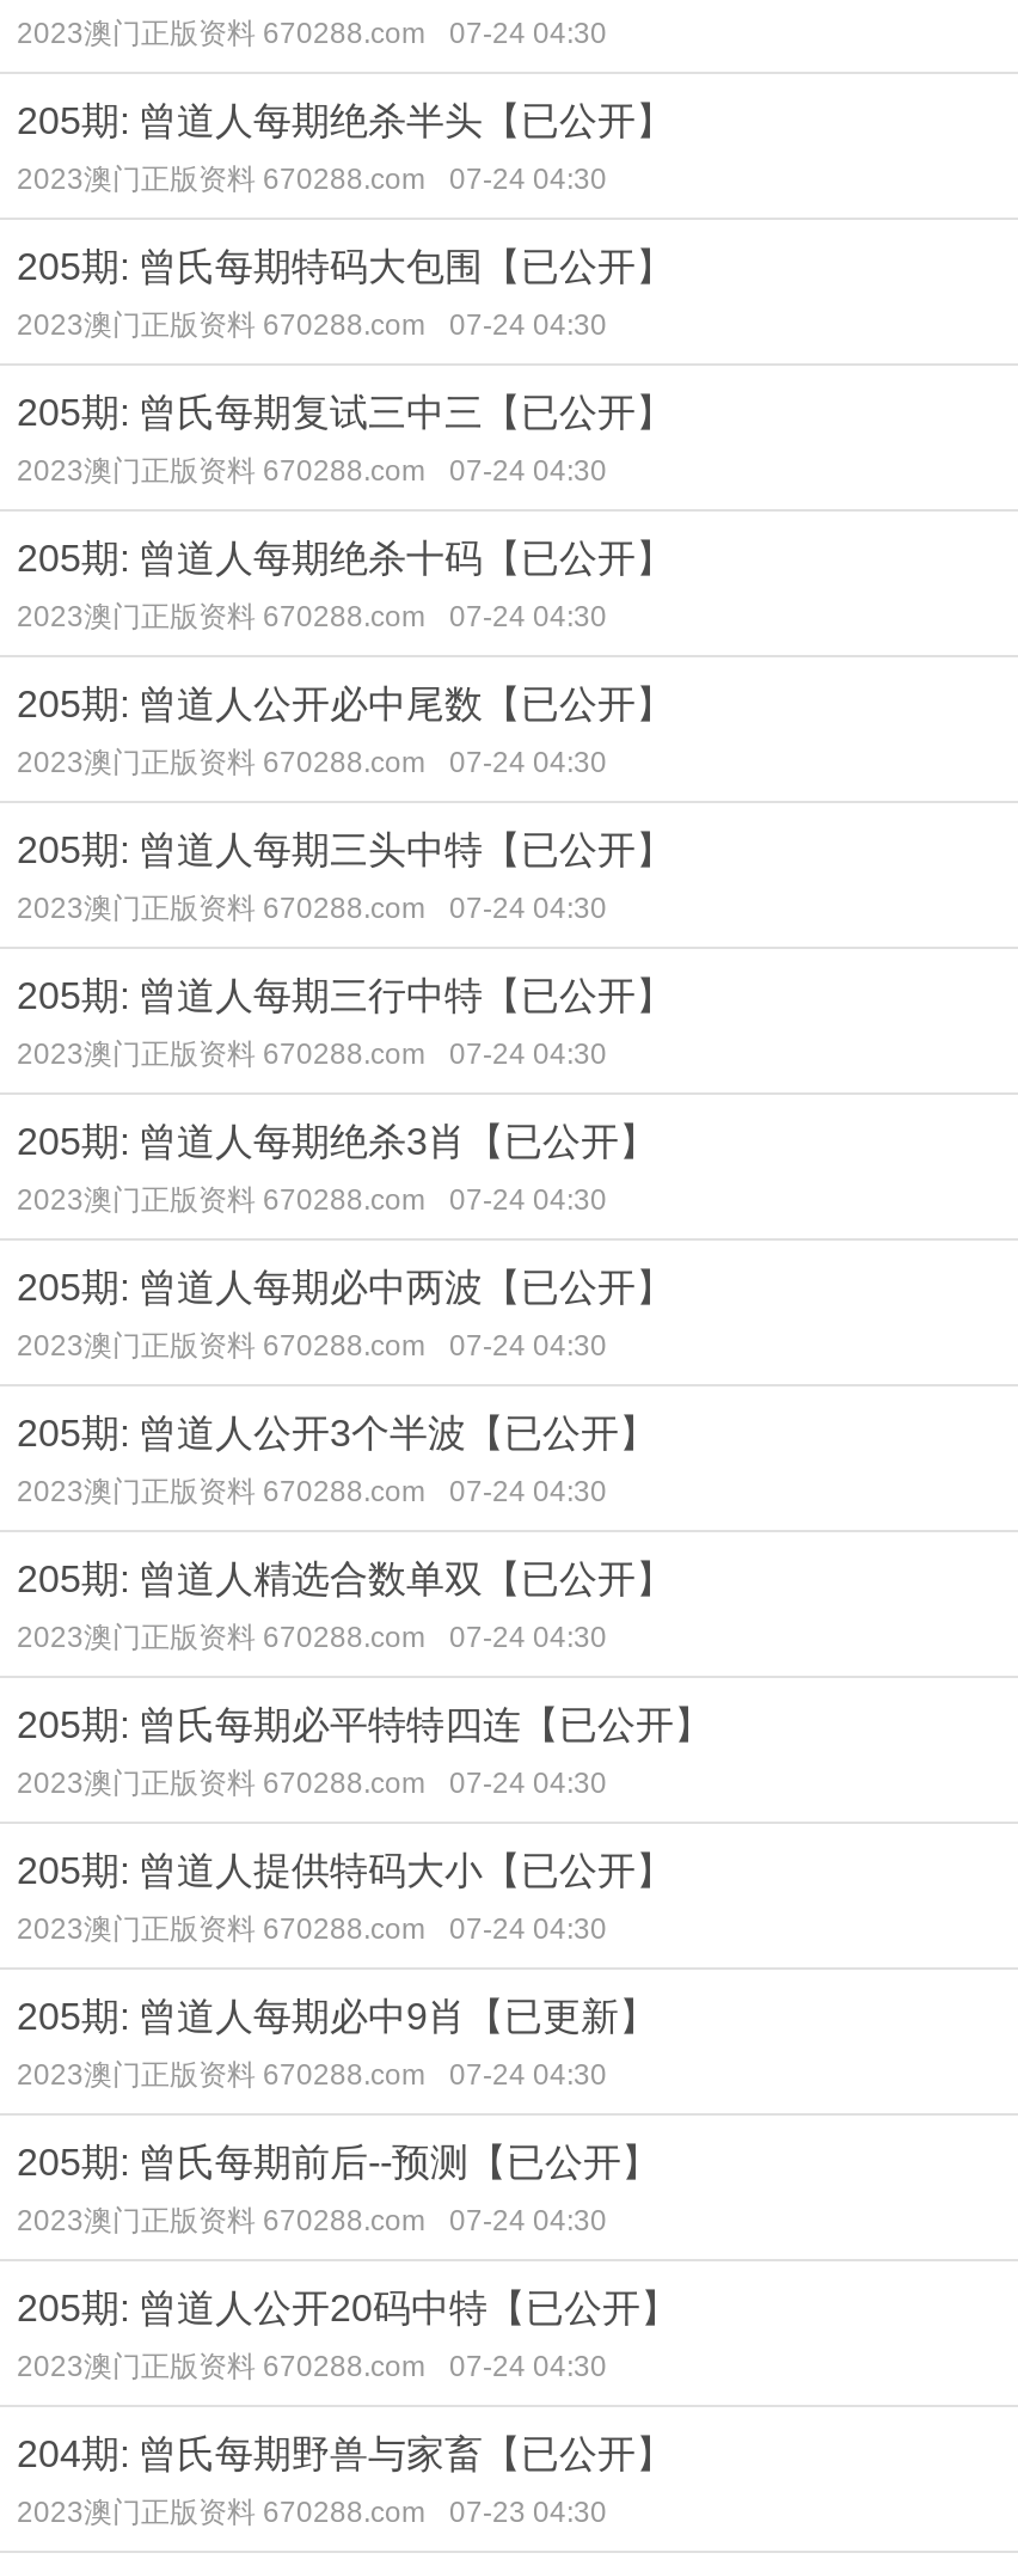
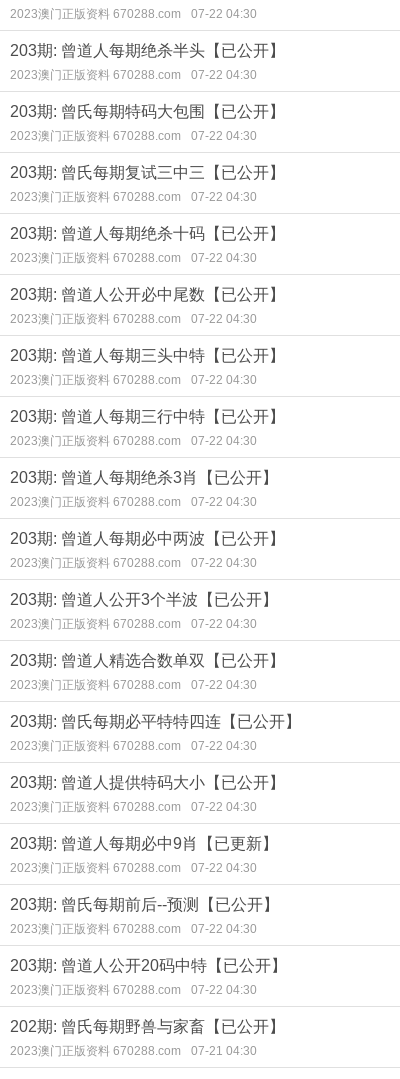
[17,17,607,50] 2023澳门正版资料 670288.com 07-24 04:30 -> [10,7,257,21] 2023澳门正版资料 670288.com 07-22 04:30
[17,100,674,141] 205期: 曾道人每期绝杀半头【已公开】 -> [10,42,285,59] 203期: 曾道人每期绝杀半头【已公开】
[17,163,607,196] 2023澳门正版资料 670288.com 07-24 04:30 -> [10,68,257,82] 2023澳门正版资料 670288.com 07-22 04:30
[17,246,674,287] 205期: 曾氏每期特码大包围【已公开】 -> [10,103,285,120] 203期: 曾氏每期特码大包围【已公开】
[17,308,607,342] 2023澳门正版资料 670288.com 07-24 04:30 -> [10,129,257,143] 2023澳门正版资料 670288.com 07-22 04:30
[17,392,674,433] 205期: 曾氏每期复试三中三【已公开】 -> [10,164,285,181] 203期: 曾氏每期复试三中三【已公开】
[17,454,607,488] 2023澳门正版资料 670288.com 07-24 04:30 -> [10,190,257,204] 2023澳门正版资料 670288.com 07-22 04:30
[17,538,674,578] 205期: 曾道人每期绝杀十码【已公开】 -> [10,225,285,242] 203期: 曾道人每期绝杀十码【已公开】
[17,600,607,633] 2023澳门正版资料 670288.com 07-24 04:30 -> [10,251,257,265] 2023澳门正版资料 670288.com 07-22 04:30
[17,684,674,724] 205期: 曾道人公开必中尾数【已公开】 -> [10,286,285,303] 203期: 曾道人公开必中尾数【已公开】
[17,746,607,779] 2023澳门正版资料 670288.com 07-24 04:30 -> [10,312,257,326] 2023澳门正版资料 670288.com 07-22 04:30
[17,829,674,870] 205期: 曾道人每期三头中特【已公开】 -> [10,347,285,364] 203期: 曾道人每期三头中特【已公开】
[17,892,607,925] 2023澳门正版资料 670288.com 07-24 04:30 -> [10,373,257,387] 2023澳门正版资料 670288.com 07-22 04:30
[17,975,674,1016] 205期: 曾道人每期三行中特【已公开】 -> [10,408,285,425] 203期: 曾道人每期三行中特【已公开】
[17,1037,607,1071] 2023澳门正版资料 670288.com 07-24 04:30 -> [10,434,257,448] 2023澳门正版资料 670288.com 07-22 04:30
[17,1121,657,1162] 205期: 曾道人每期绝杀3肖【已公开】 -> [10,469,278,486] 203期: 曾道人每期绝杀3肖【已公开】
[17,1183,607,1217] 2023澳门正版资料 670288.com 07-24 04:30 -> [10,495,257,509] 2023澳门正版资料 670288.com 07-22 04:30
[17,1267,674,1308] 205期: 曾道人每期必中两波【已公开】 -> [10,530,285,547] 203期: 曾道人每期必中两波【已公开】
[17,1329,607,1363] 2023澳门正版资料 670288.com 07-24 04:30 -> [10,556,257,570] 2023澳门正版资料 670288.com 07-22 04:30
[17,1413,657,1453] 205期: 曾道人公开3个半波【已公开】 -> [10,591,278,608] 203期: 曾道人公开3个半波【已公开】
[17,1475,607,1508] 2023澳门正版资料 670288.com 07-24 04:30 -> [10,617,257,631] 2023澳门正版资料 670288.com 07-22 04:30
[17,1559,674,1599] 205期: 曾道人精选合数单双【已公开】 -> [10,652,285,669] 203期: 曾道人精选合数单双【已公开】
[17,1621,607,1654] 2023澳门正版资料 670288.com 07-24 04:30 -> [10,678,257,692] 2023澳门正版资料 670288.com 07-22 04:30
[17,1704,712,1745] 205期: 曾氏每期必平特特四连【已公开】 -> [10,713,301,730] 203期: 曾氏每期必平特特四连【已公开】
[17,1767,607,1800] 2023澳门正版资料 670288.com 07-24 04:30 -> [10,739,257,753] 2023澳门正版资料 670288.com 07-22 04:30
[17,1850,674,1891] 205期: 曾道人提供特码大小【已公开】 -> [10,774,285,791] 203期: 曾道人提供特码大小【已公开】
[17,1912,607,1946] 2023澳门正版资料 670288.com 07-24 04:30 -> [10,800,257,814] 2023澳门正版资料 670288.com 07-22 04:30
[17,1996,657,2037] 205期: 曾道人每期必中9肖【已更新】 -> [10,835,278,852] 203期: 曾道人每期必中9肖【已更新】
[17,2058,607,2092] 2023澳门正版资料 670288.com 07-24 04:30 -> [10,861,257,875] 2023澳门正版资料 670288.com 07-22 04:30
[17,2142,660,2183] 205期: 曾氏每期前后--预测【已公开】 -> [10,896,279,913] 203期: 曾氏每期前后--预测【已公开】
[17,2204,607,2237] 2023澳门正版资料 670288.com 07-24 04:30 -> [10,922,257,936] 2023澳门正版资料 670288.com 07-22 04:30
[17,2288,679,2328] 205期: 曾道人公开20码中特【已公开】 -> [10,957,287,974] 203期: 曾道人公开20码中特【已公开】
[17,2350,607,2383] 2023澳门正版资料 670288.com 07-24 04:30 -> [10,983,257,997] 2023澳门正版资料 670288.com 07-22 04:30
[17,2434,674,2474] 204期: 曾氏每期野兽与家畜【已公开】 -> [10,1018,285,1035] 202期: 曾氏每期野兽与家畜【已公开】
[17,2496,607,2529] 2023澳门正版资料 670288.com 07-23 04:30 -> [10,1044,257,1058] 2023澳门正版资料 670288.com 07-21 04:30

